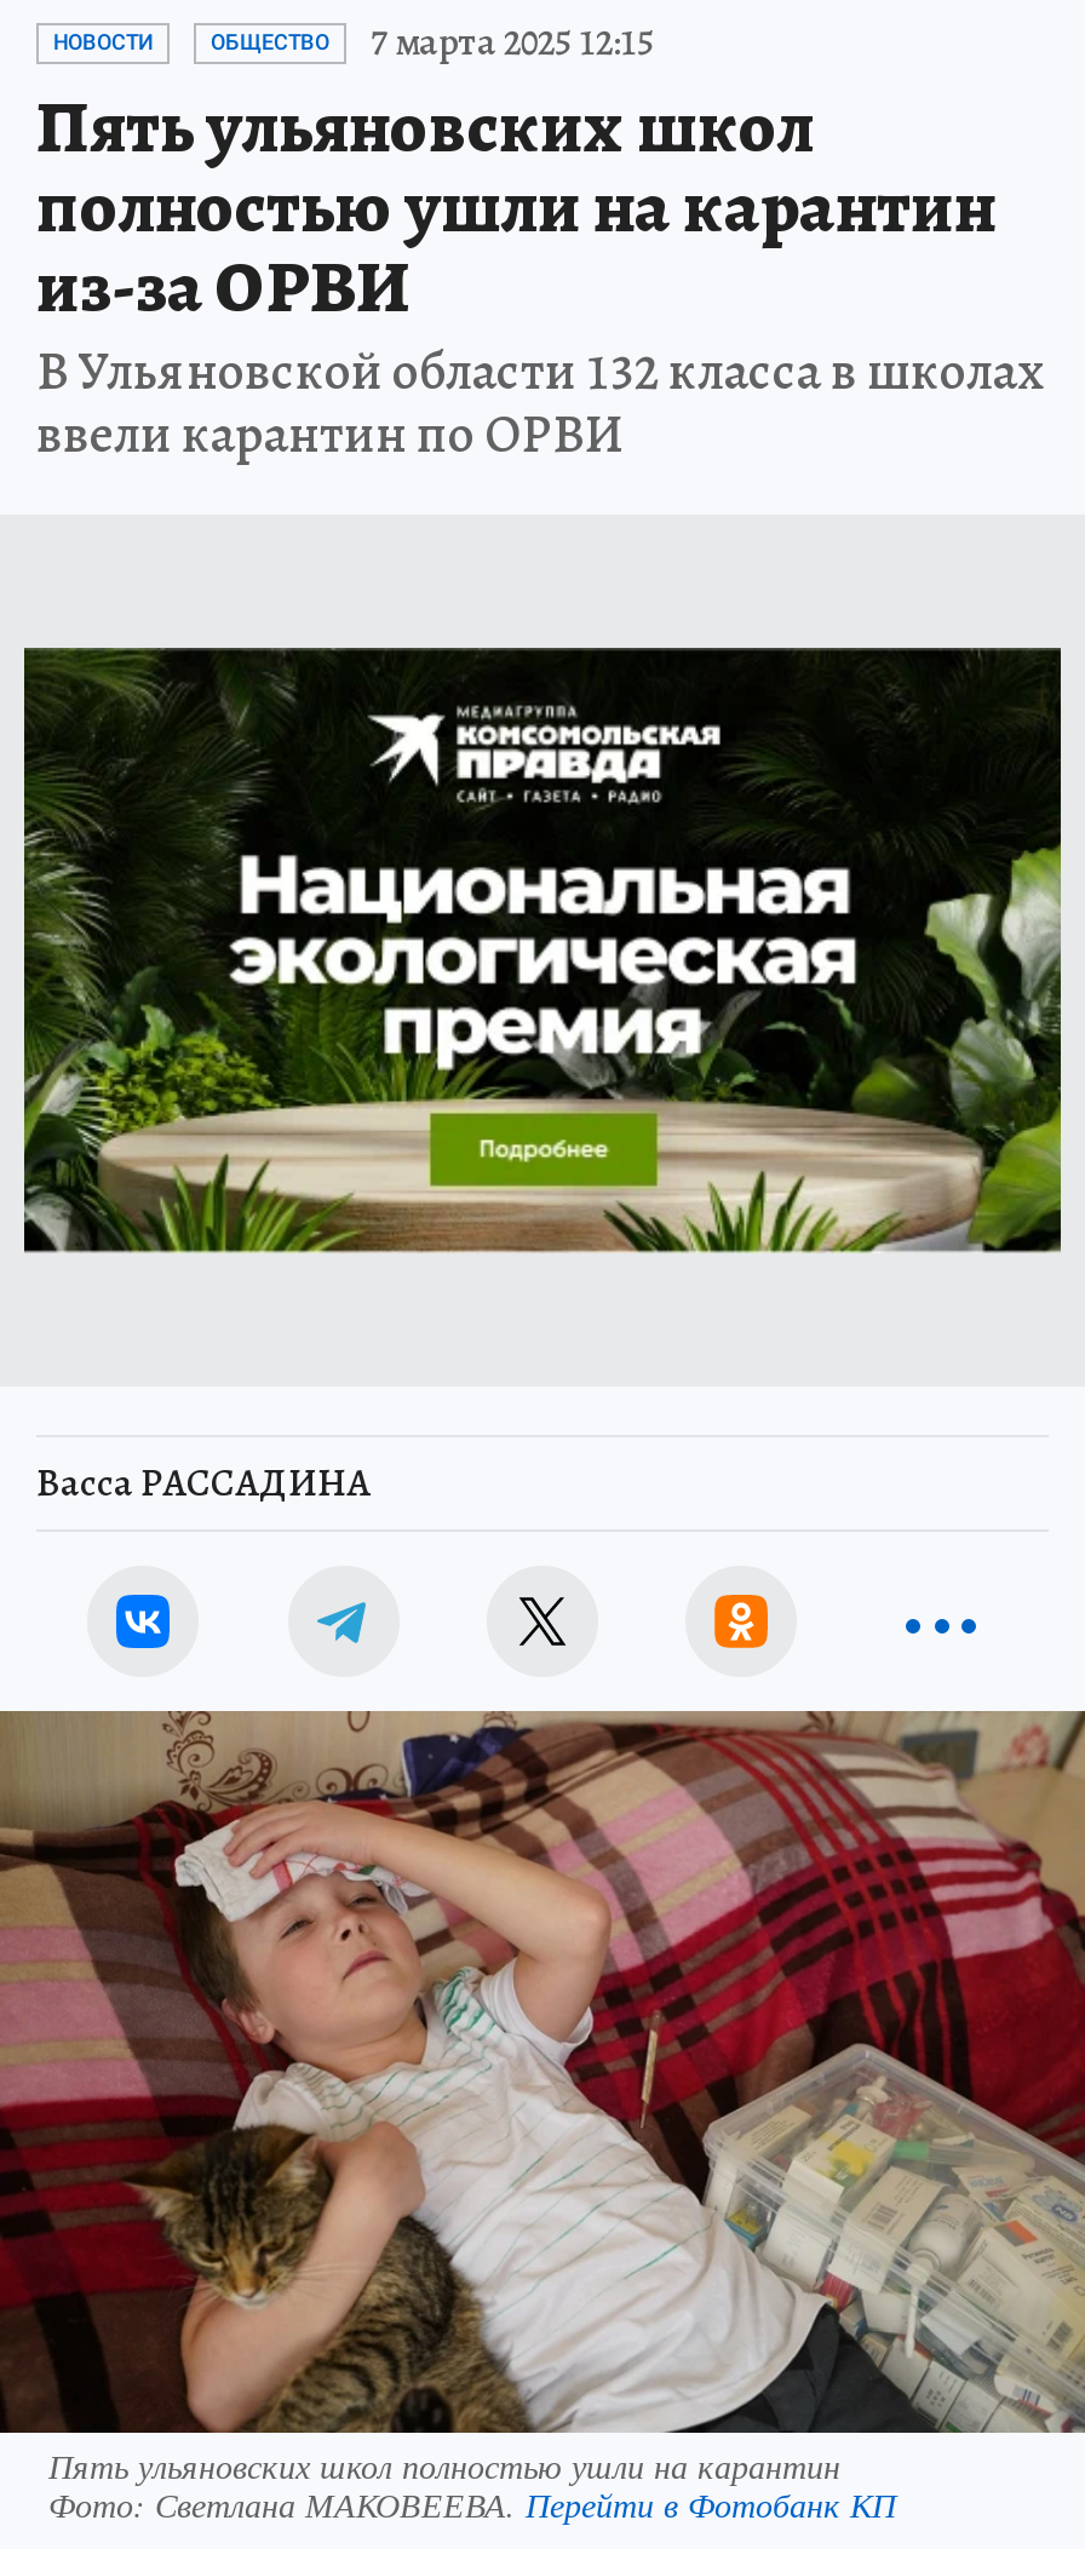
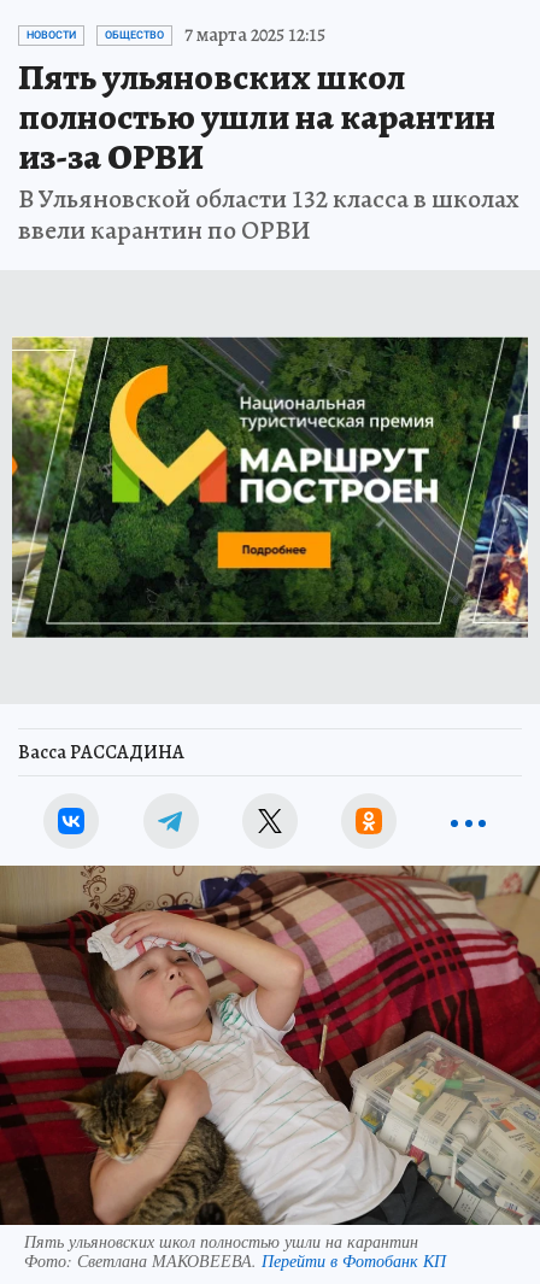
[22,645,1063,1253] [image] -> [11,336,529,639] [image]

